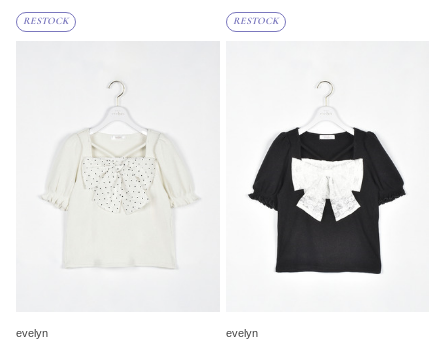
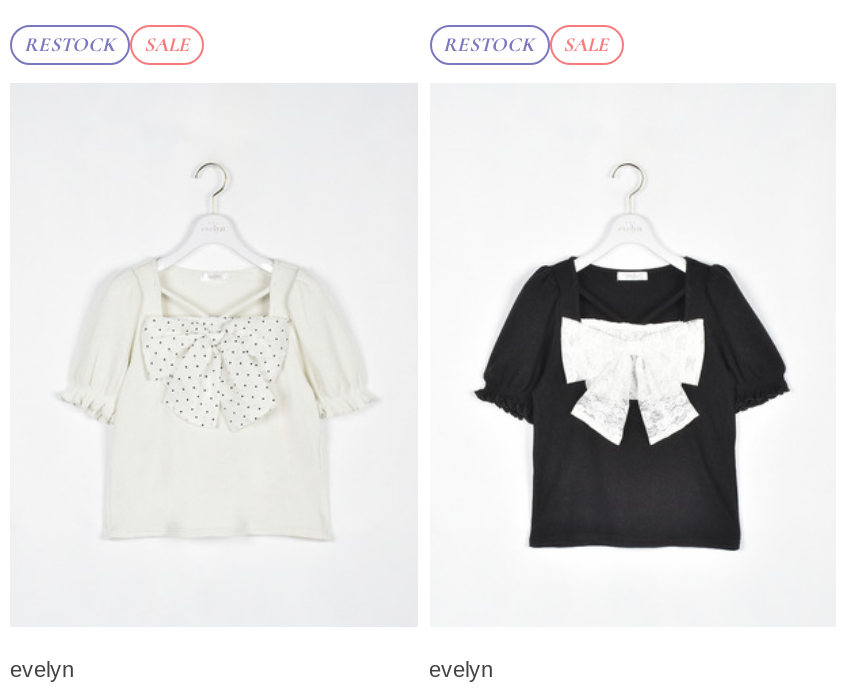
none -> [144,32,190,56] SALE
none -> [563,32,609,56] SALE

